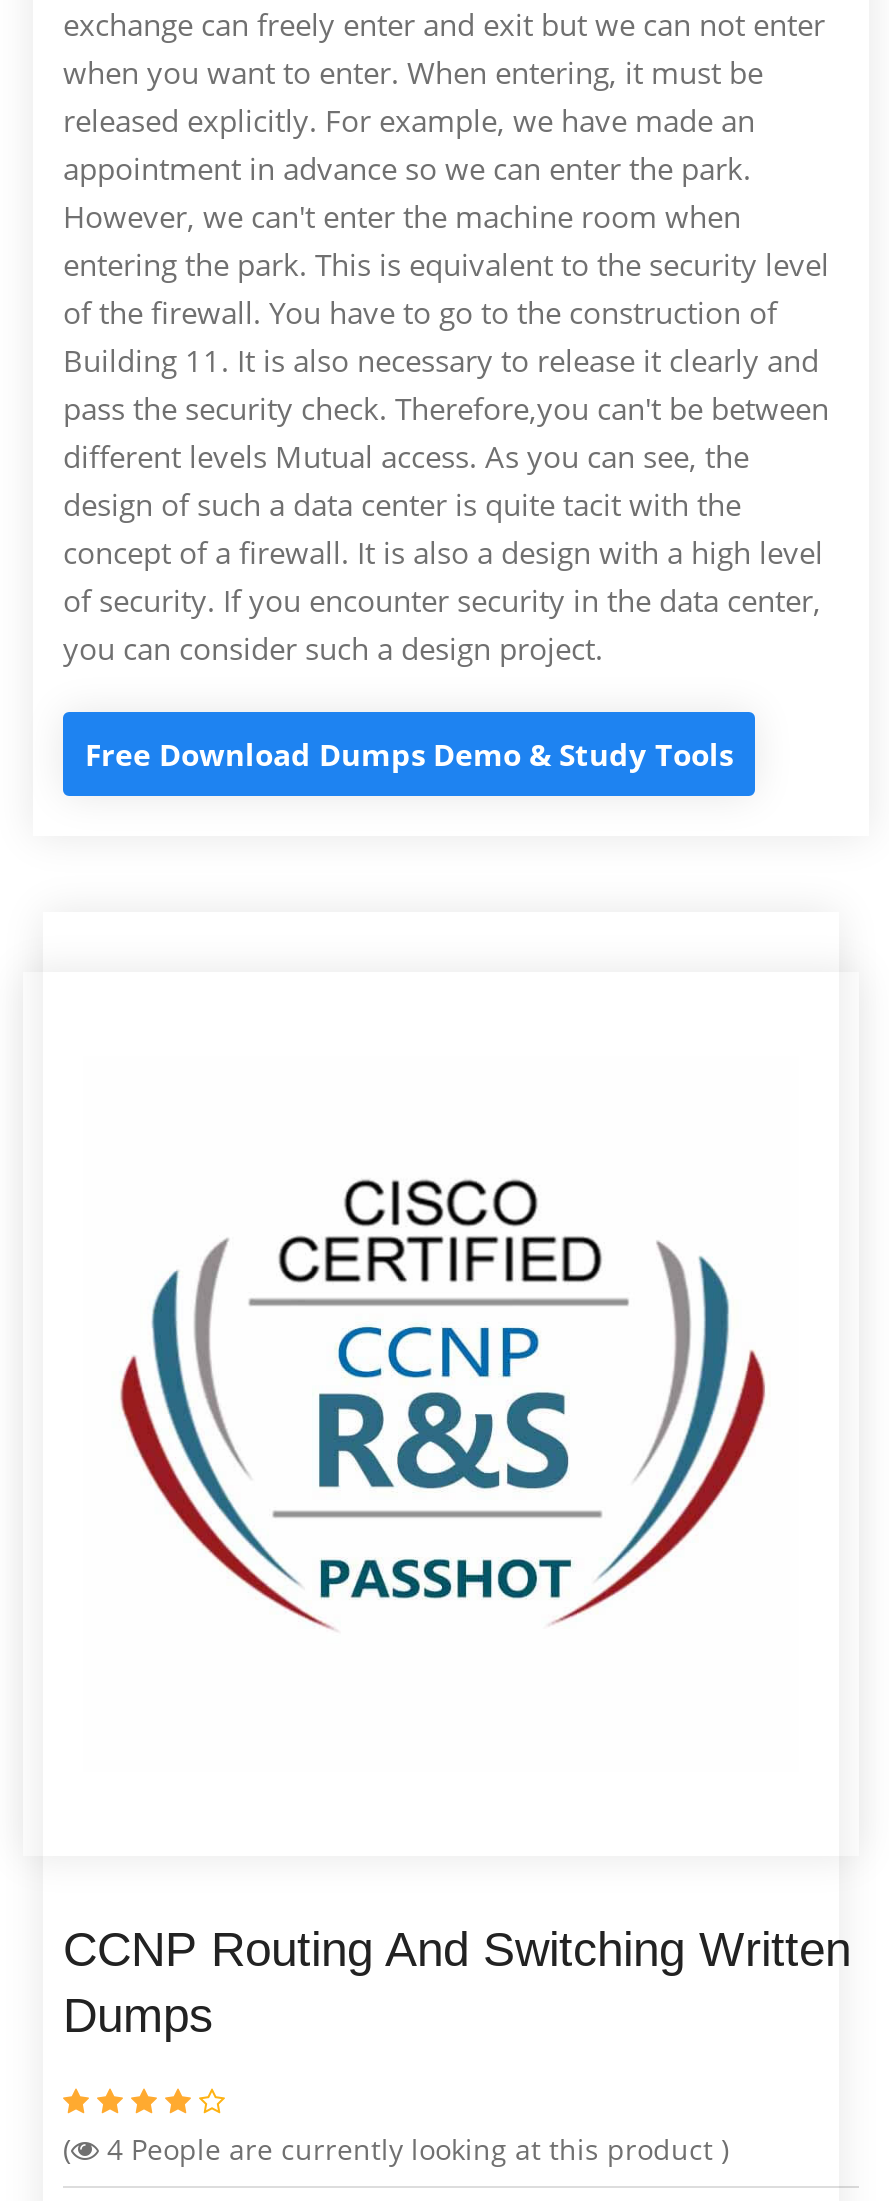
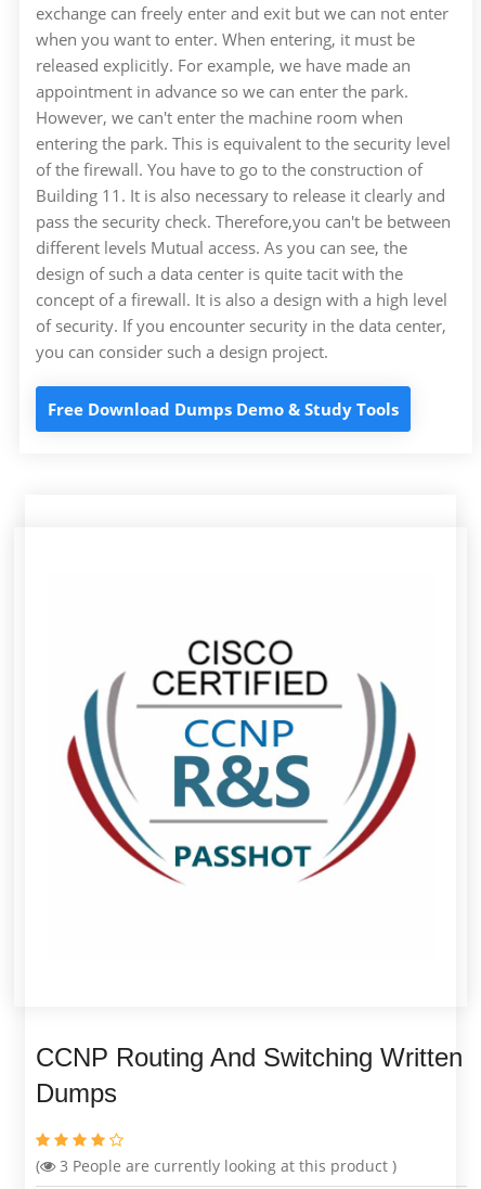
[107,2129,729,2167] 4 People are currently looking at this product ) -> [60,1155,396,1175] 3 People are currently looking at this product )

